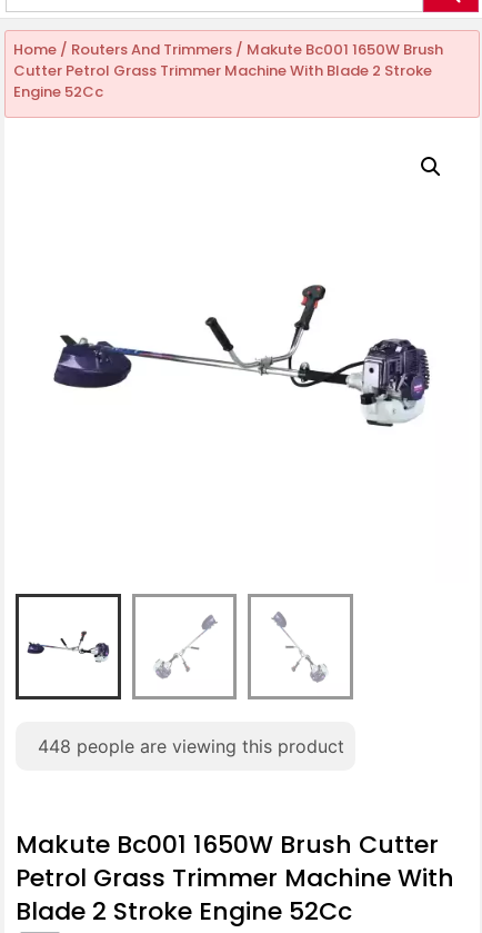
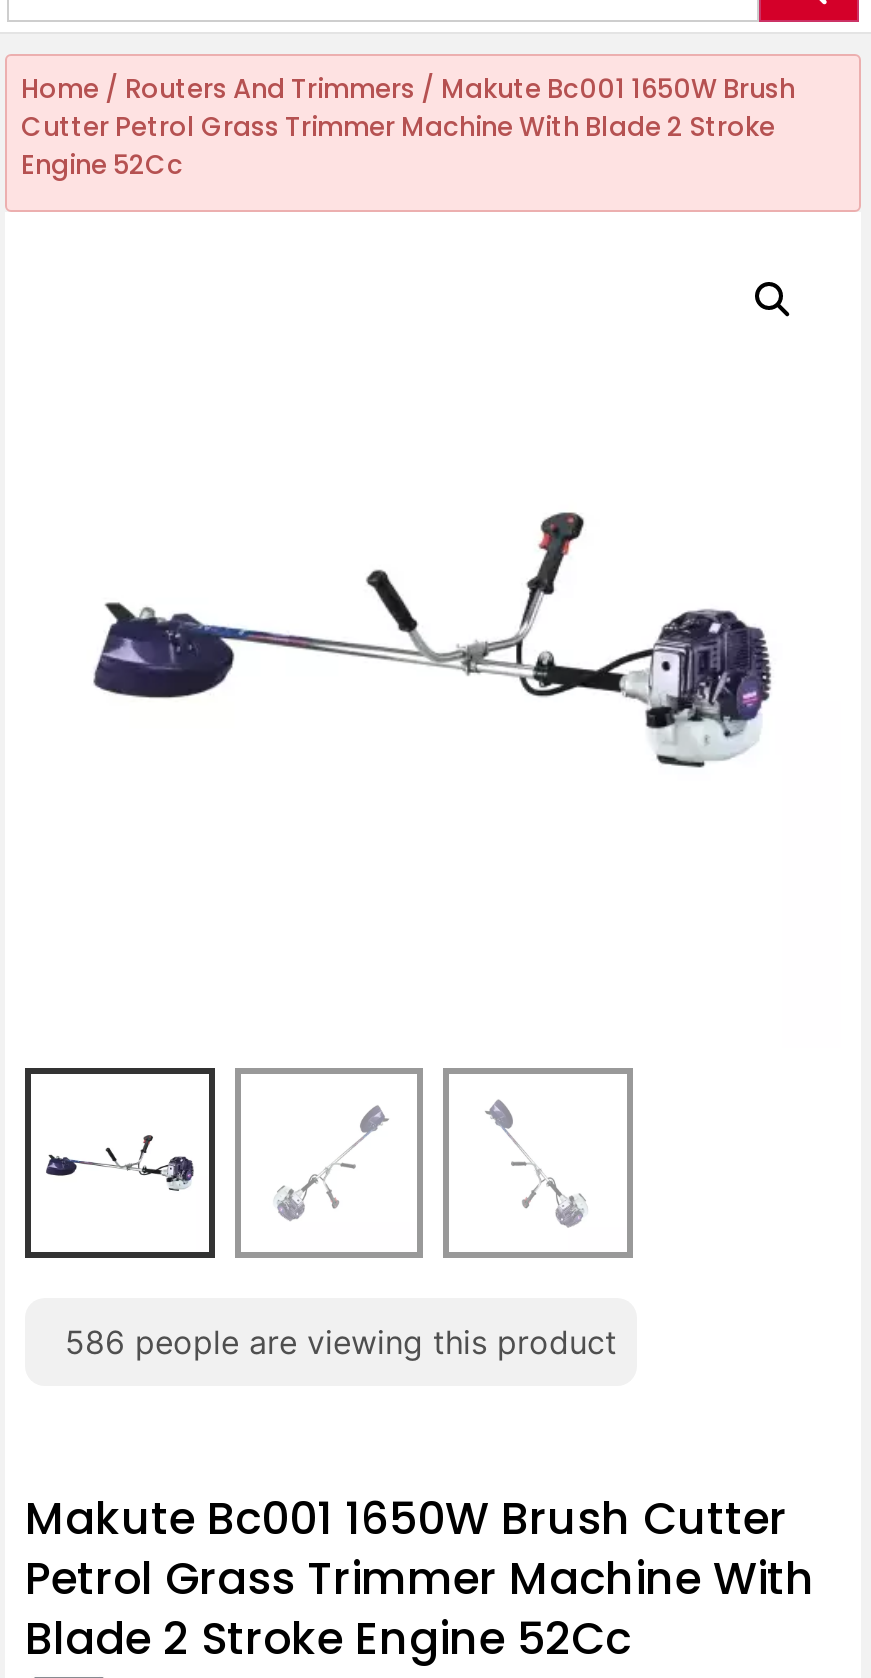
[38,735,344,757] 448 people are viewing this product -> [65,1321,617,1361] 586 people are viewing this product

